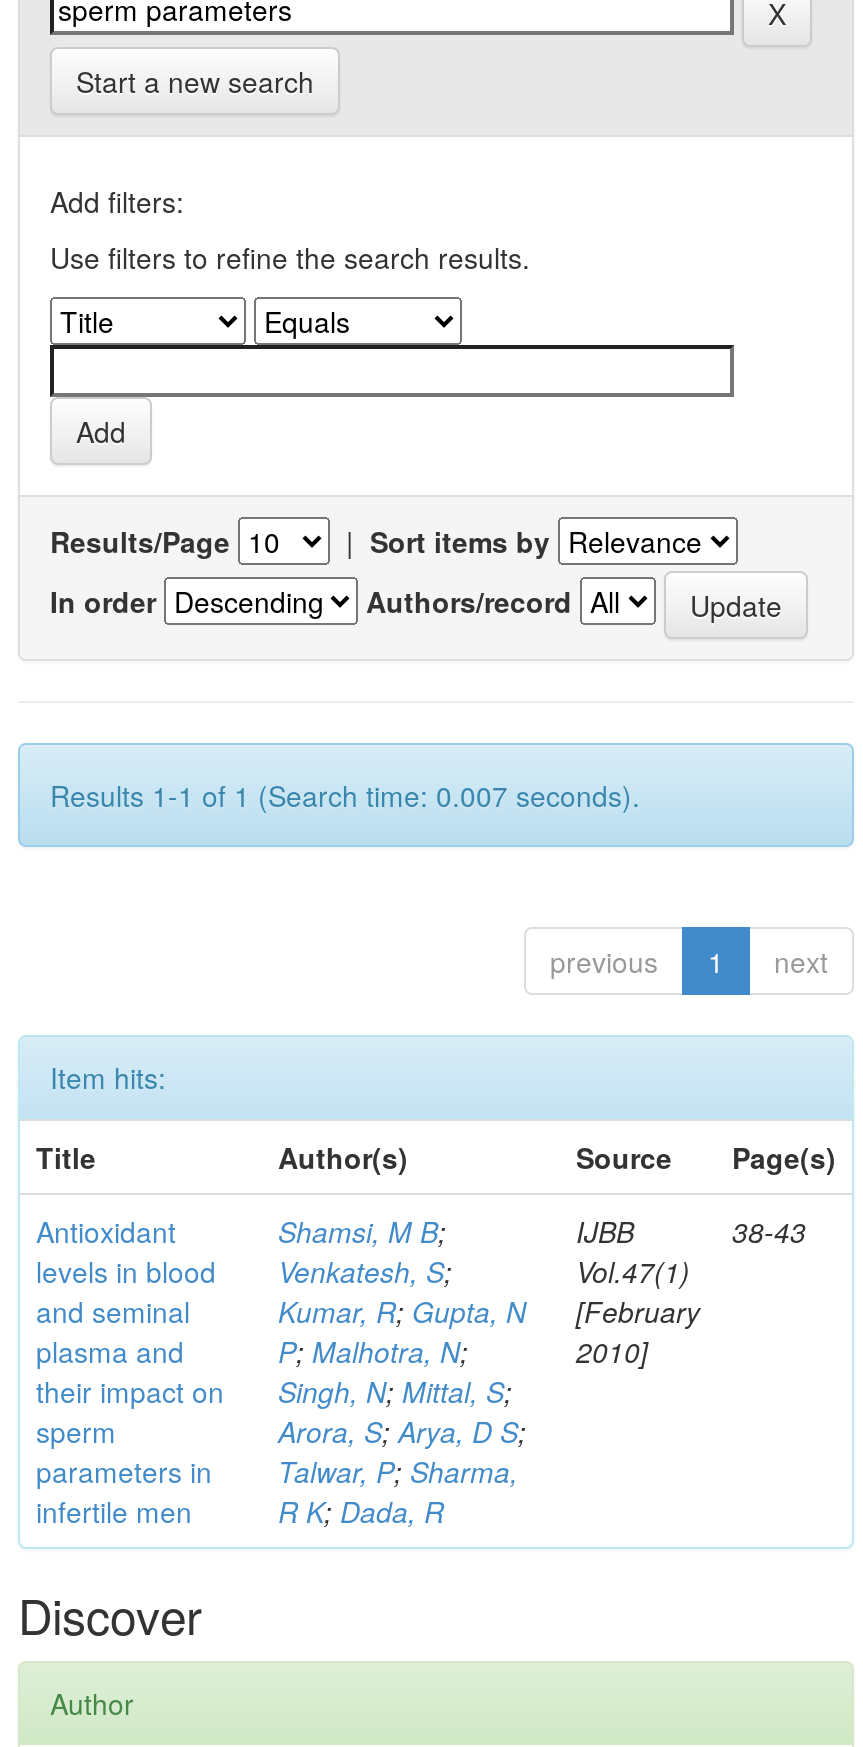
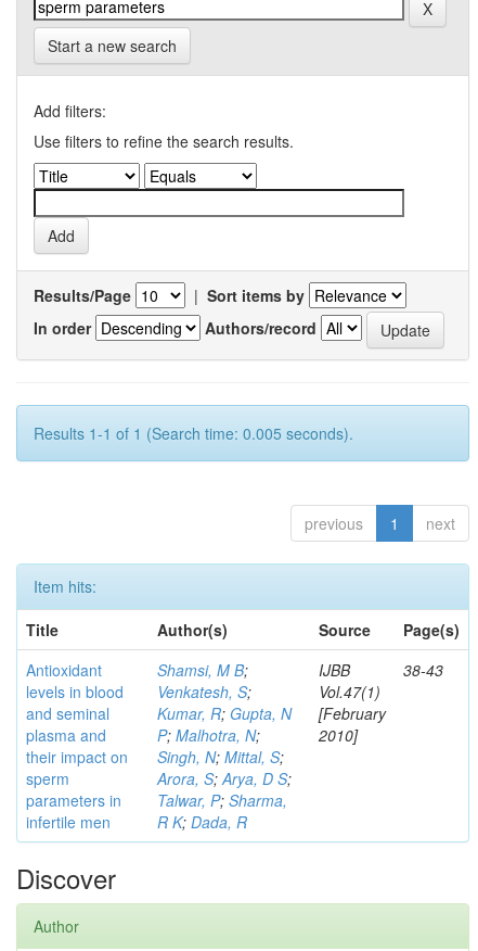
[50,775,640,815] Results 1-1 of 1 (Search time: 0.007 seconds). -> [34,422,353,444] Results 1-1 of 1 (Search time: 0.005 seconds).

